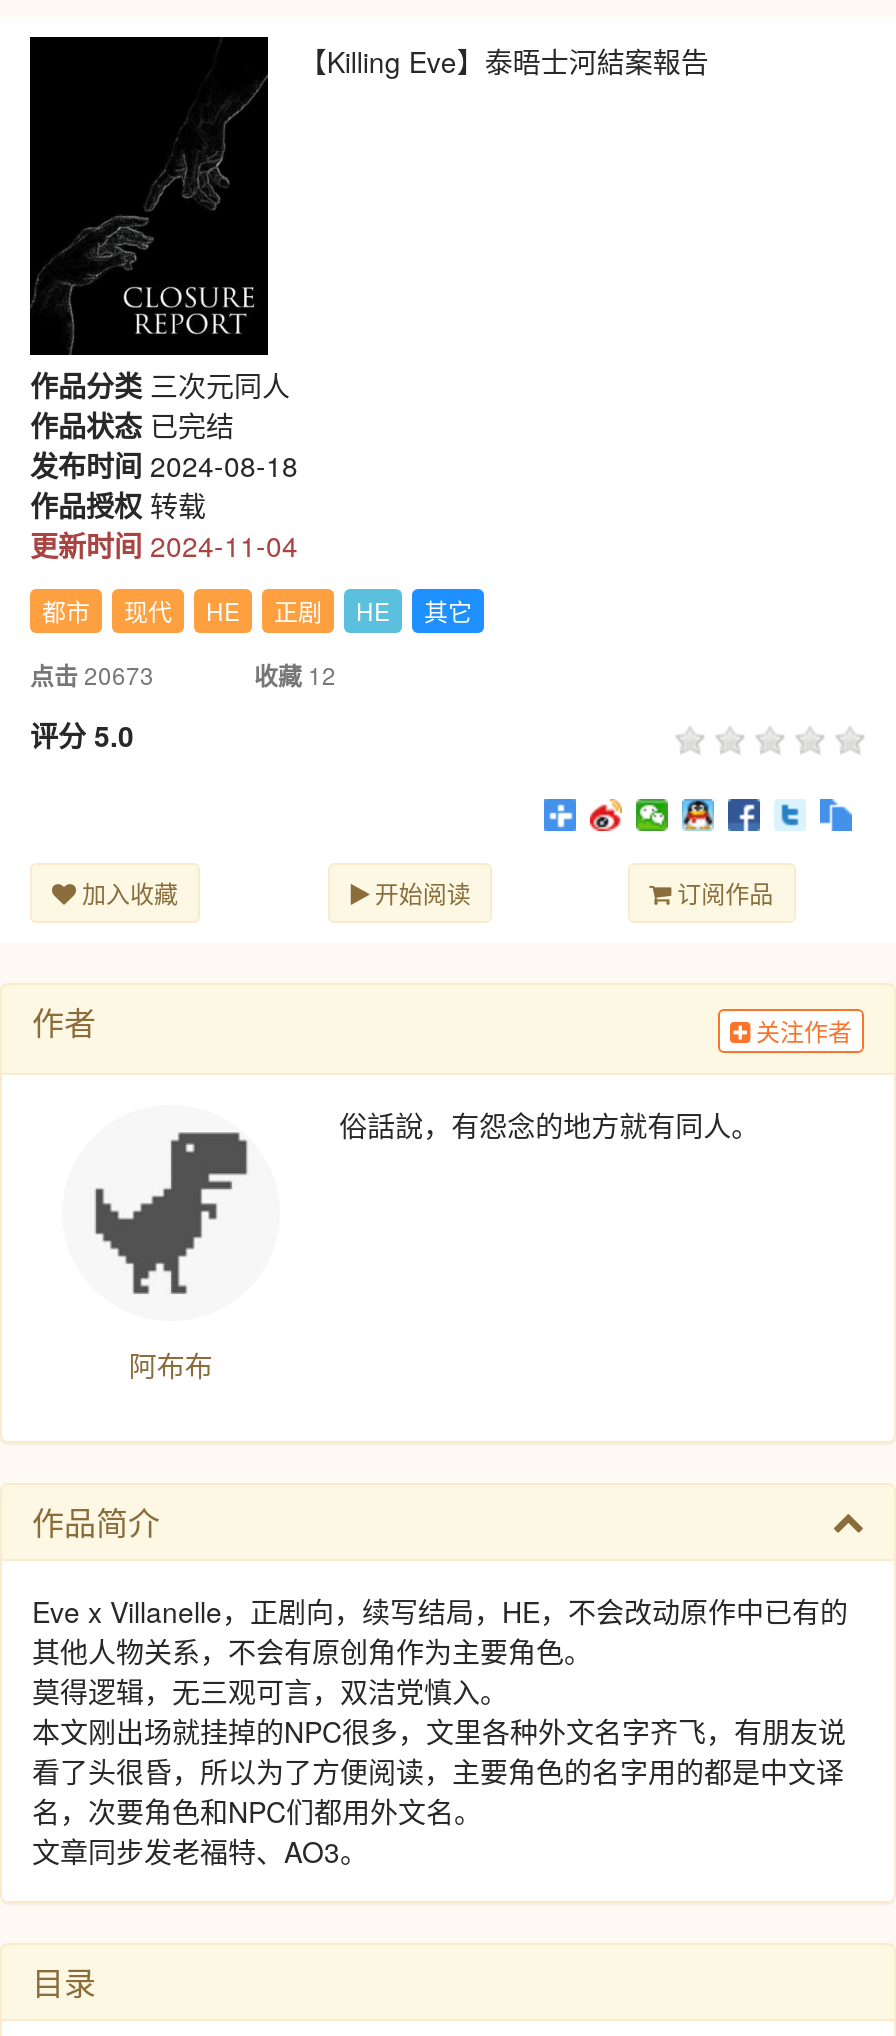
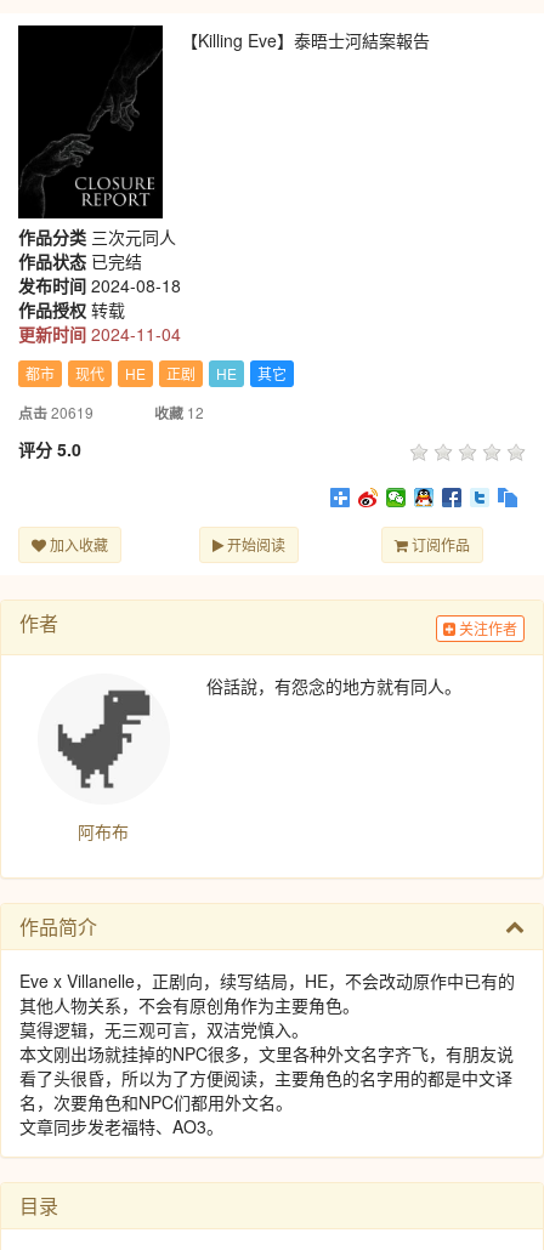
[30,658,154,694] 点击20673 -> [18,402,93,424] 点击20619

